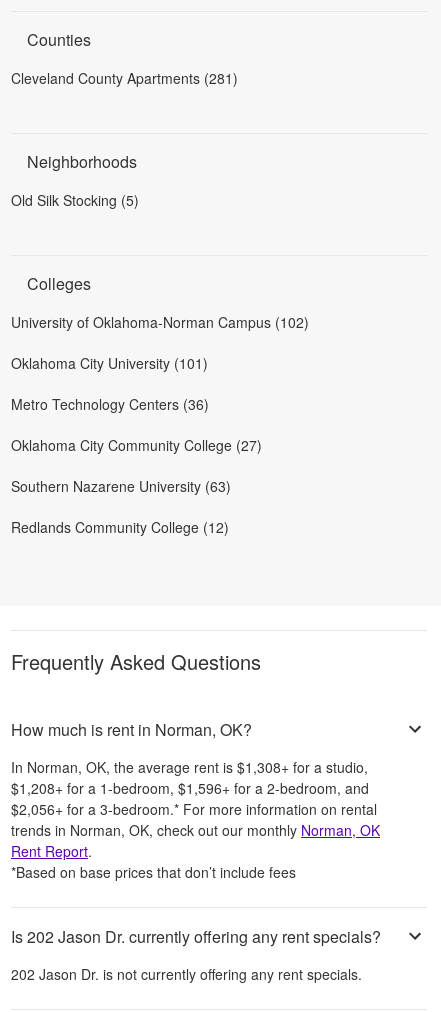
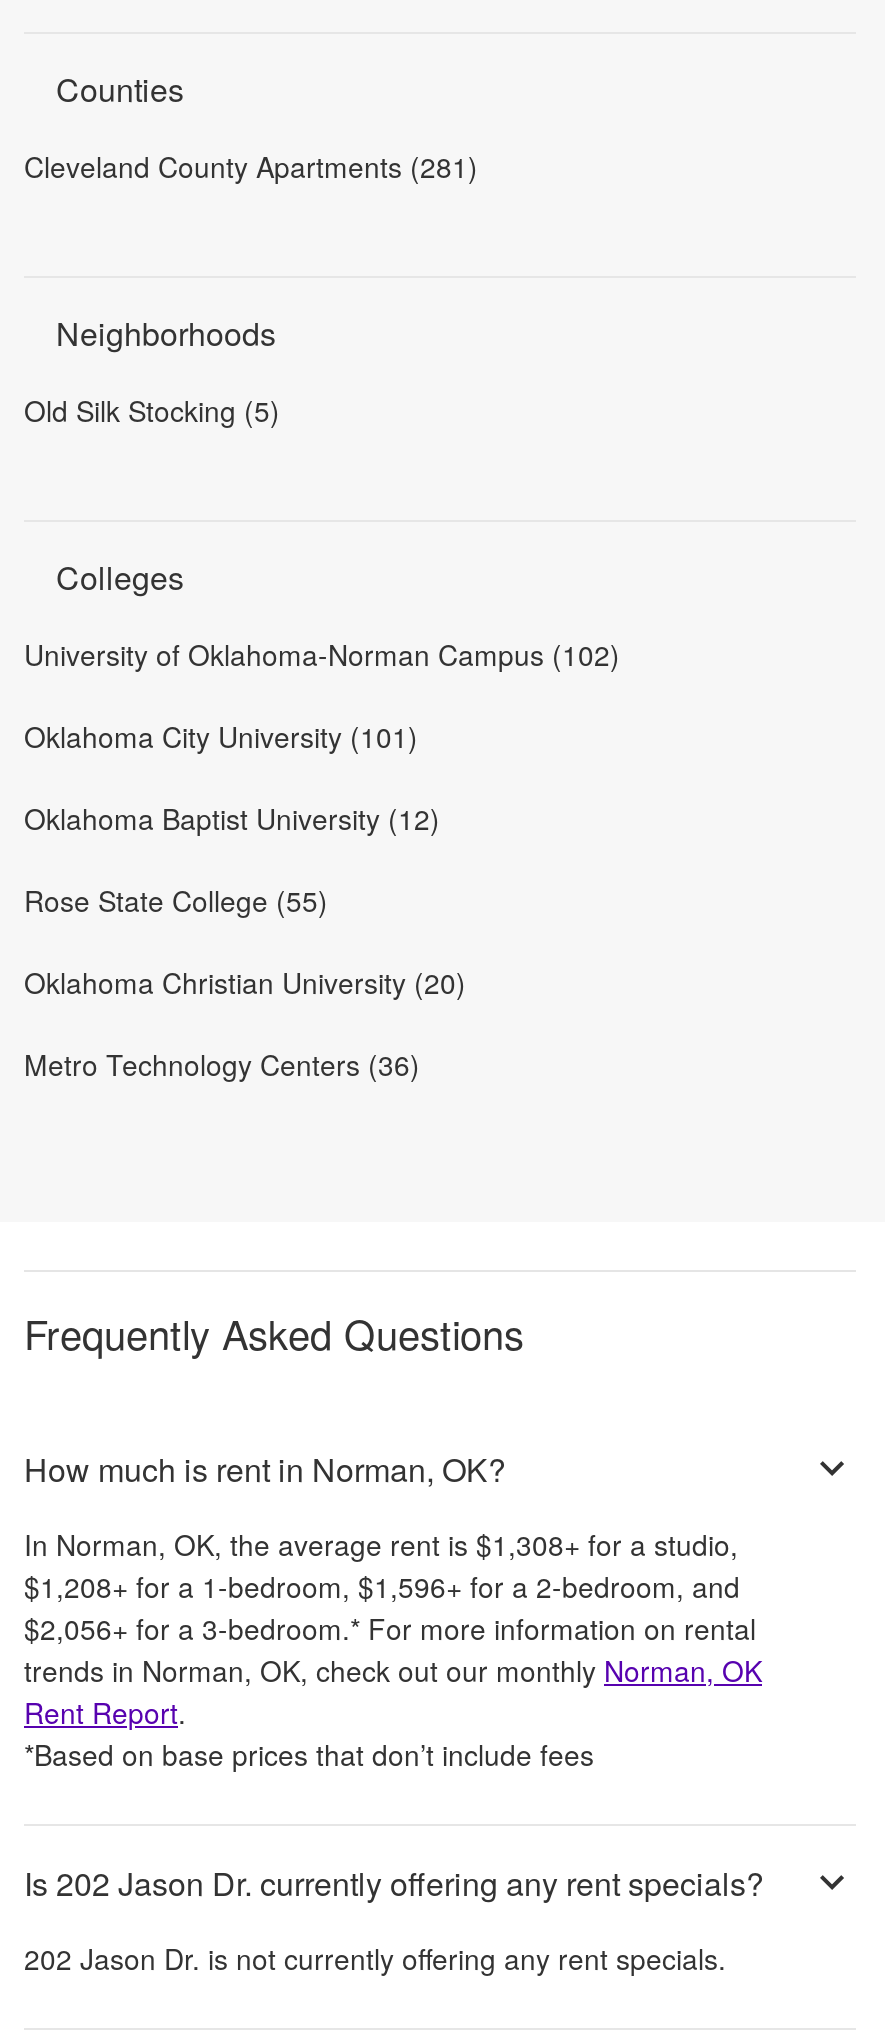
none -> [24,798,466,1002] Oklahoma Baptist University (12) | Rose State College (55) | Oklahoma Christian University (20)
moved [11,394,209,414] -> [24,1044,420,1084]: Metro Technology Centers (36)
[11,435,262,537] Oklahoma City Community College (27) | Southern Nazarene University (63) | Redlands Community College (12) -> none

